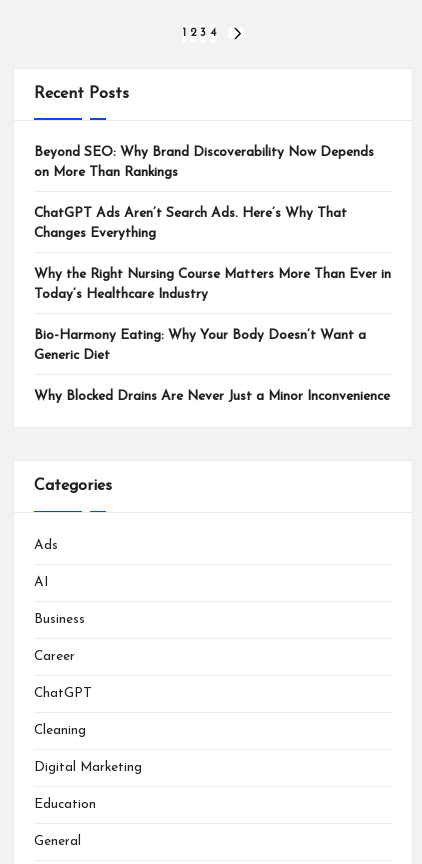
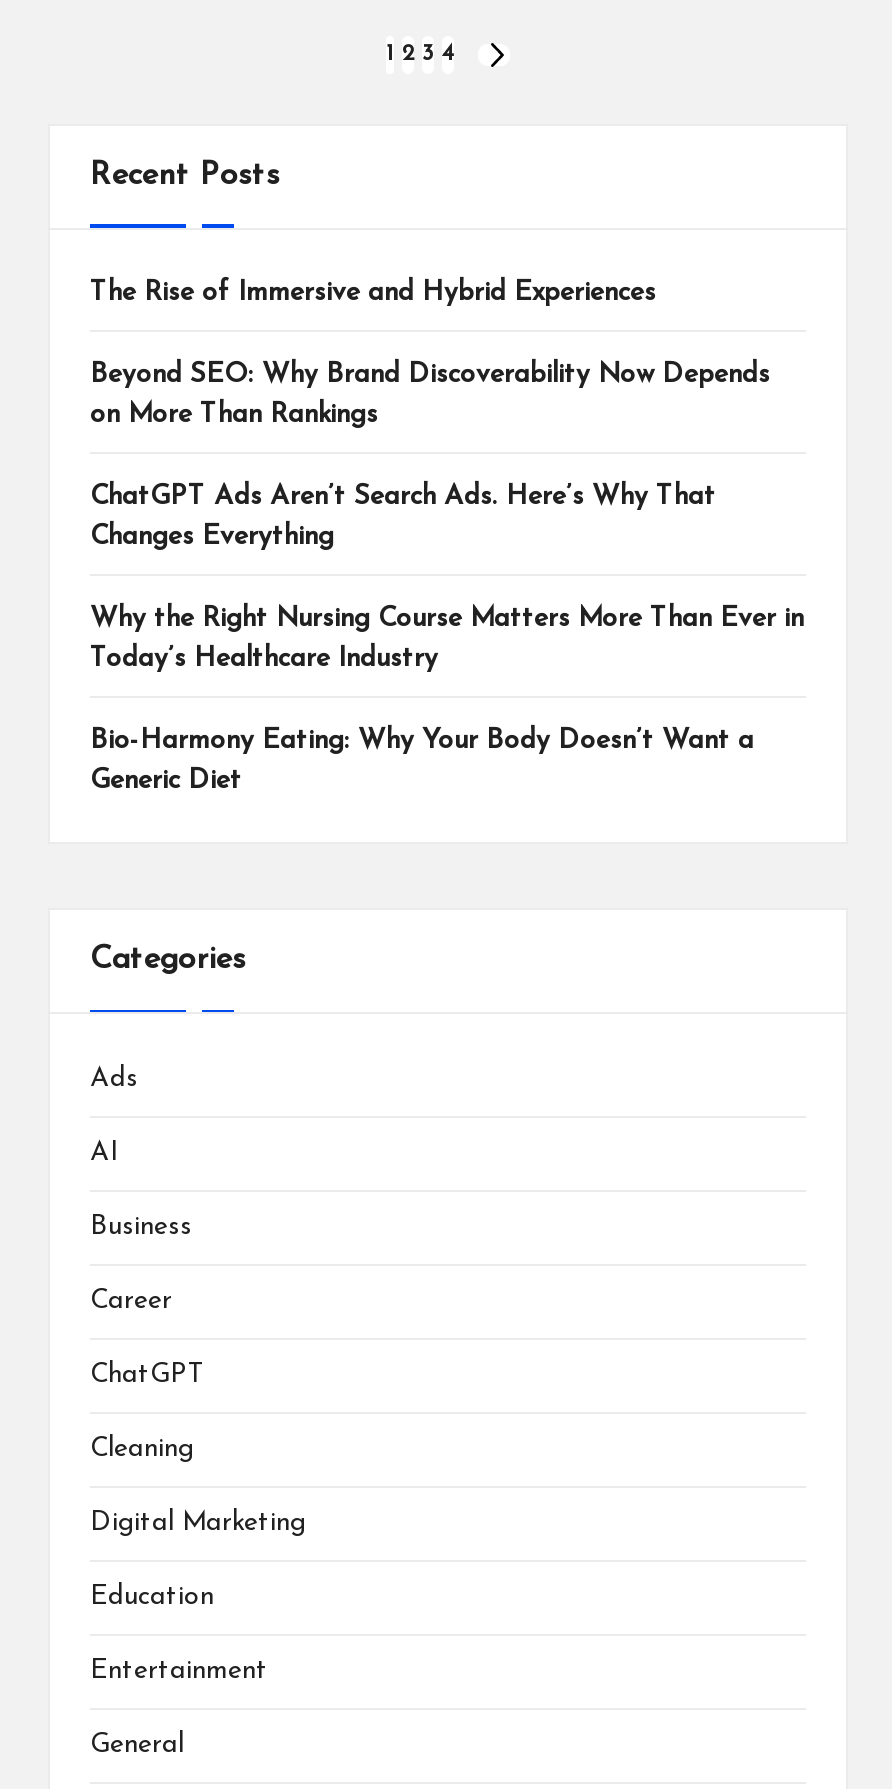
none -> [90,281,656,307] The Rise of Immersive and Hybrid Experiences
[34,390,390,403] Why Blocked Drains Are Never Just a Minor Inconvenience -> none
none -> [90,1657,268,1683] Entertainment

